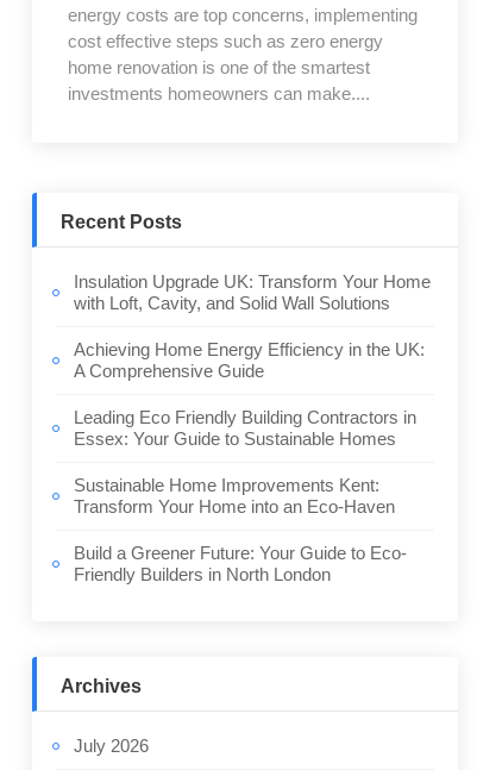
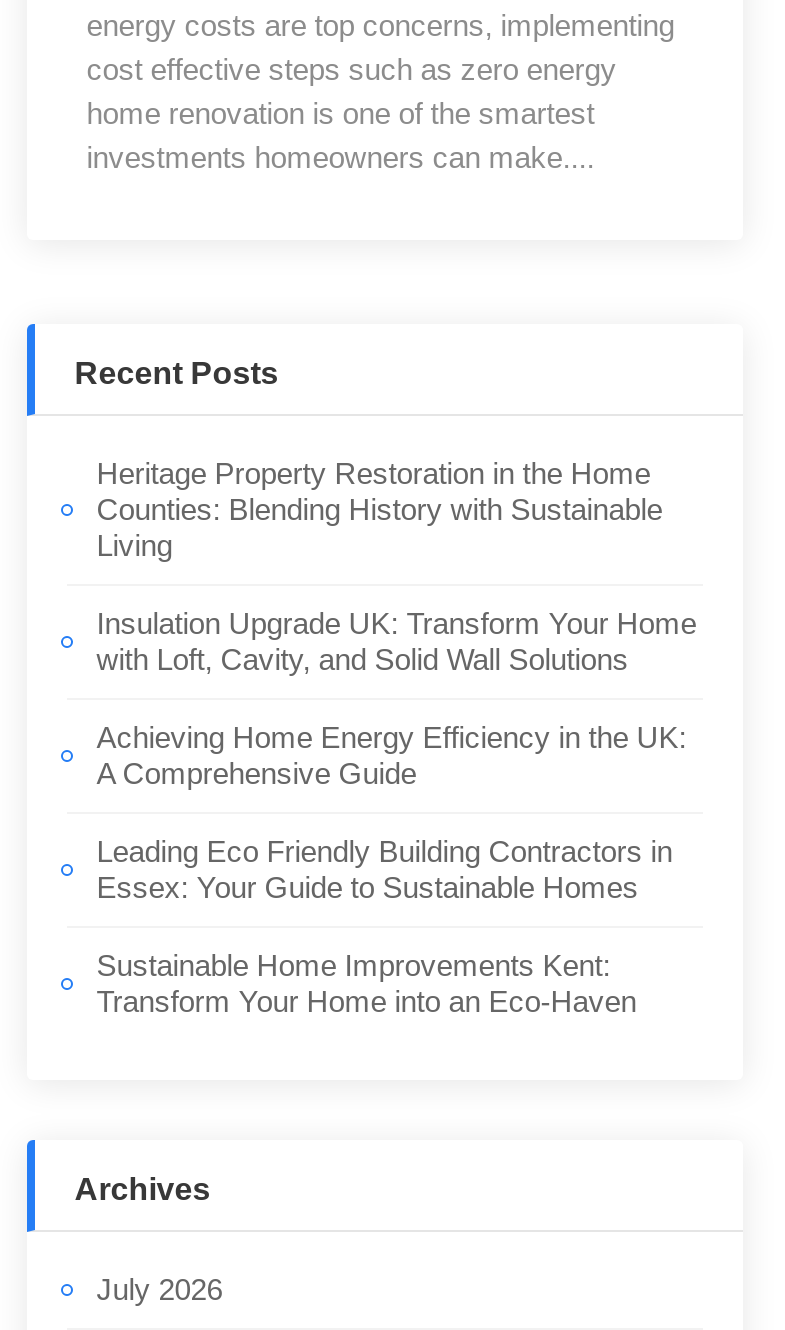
none -> [97,456,663,562] Heritage Property Restoration in the Home | Counties: Blending History with Sustainable | Living
moved [74,271,430,517] -> [97,606,697,1018]: Insulation Upgrade UK: Transform Your Home | with Loft, Cavity, and Solid Wall Solutions | Achieving Home Energy Efficiency in the UK: | A Comprehensive Guide | Leading Eco Friendly Building Contractors in | Essex: Your Guide to Sustainable Homes | Sustainable Home Improvements Kent: | Transform Your Home into an Eco-Haven
[74,543,407,584] Build a Greener Future: Your Guide to Eco- | Friendly Builders in North London -> none

